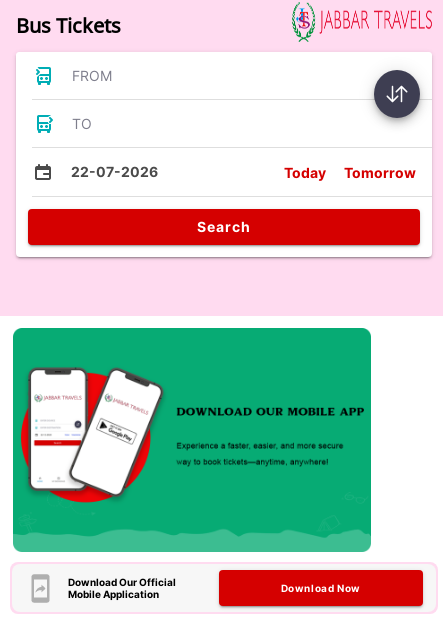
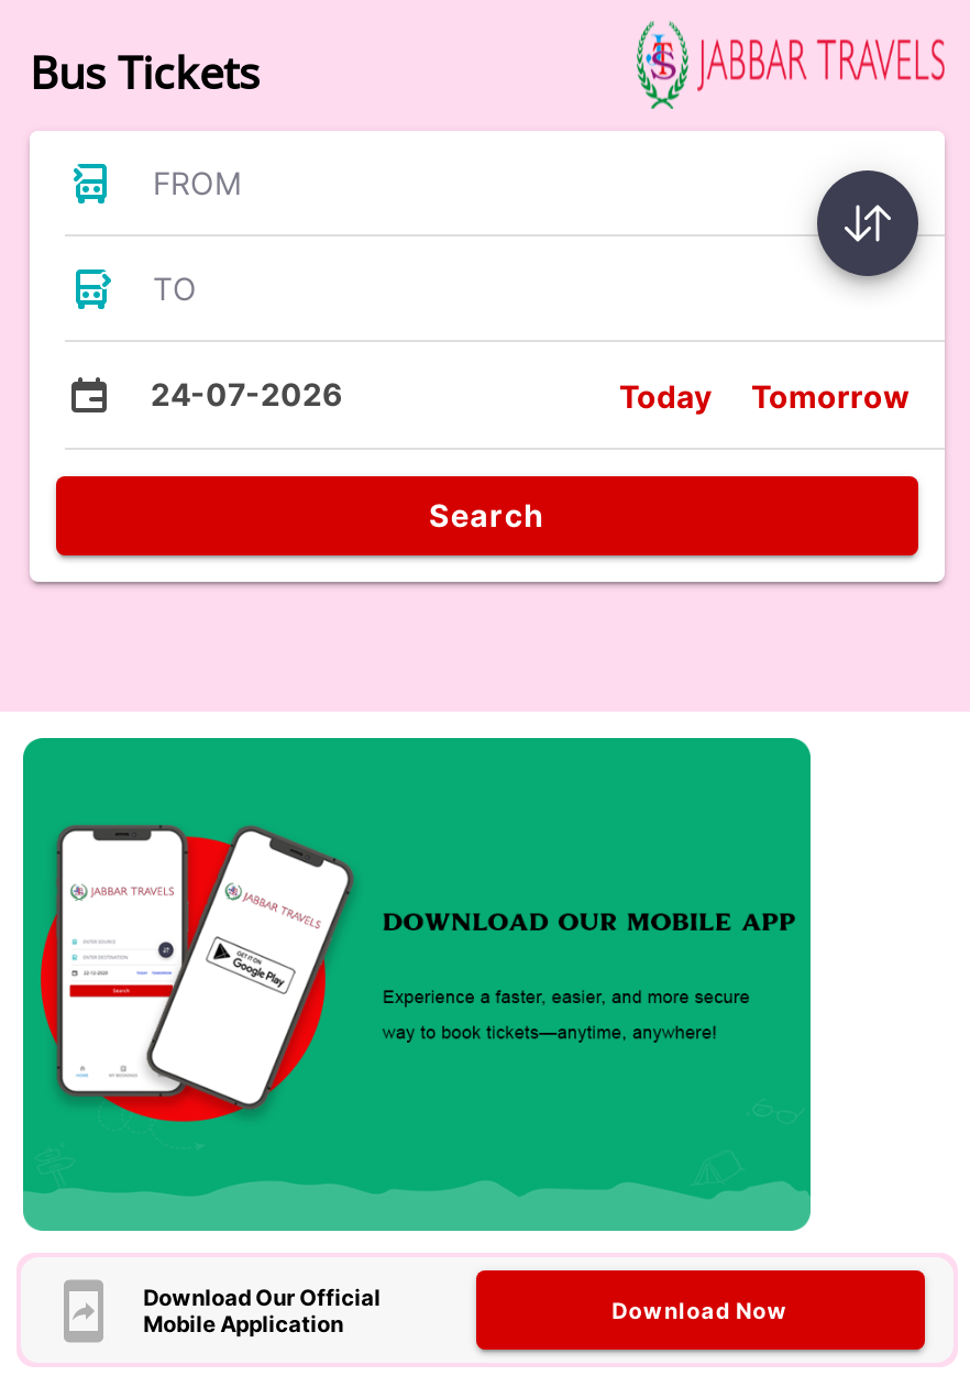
[71,163,158,180] 22-07-2026 -> [151,375,342,412] 24-07-2026

